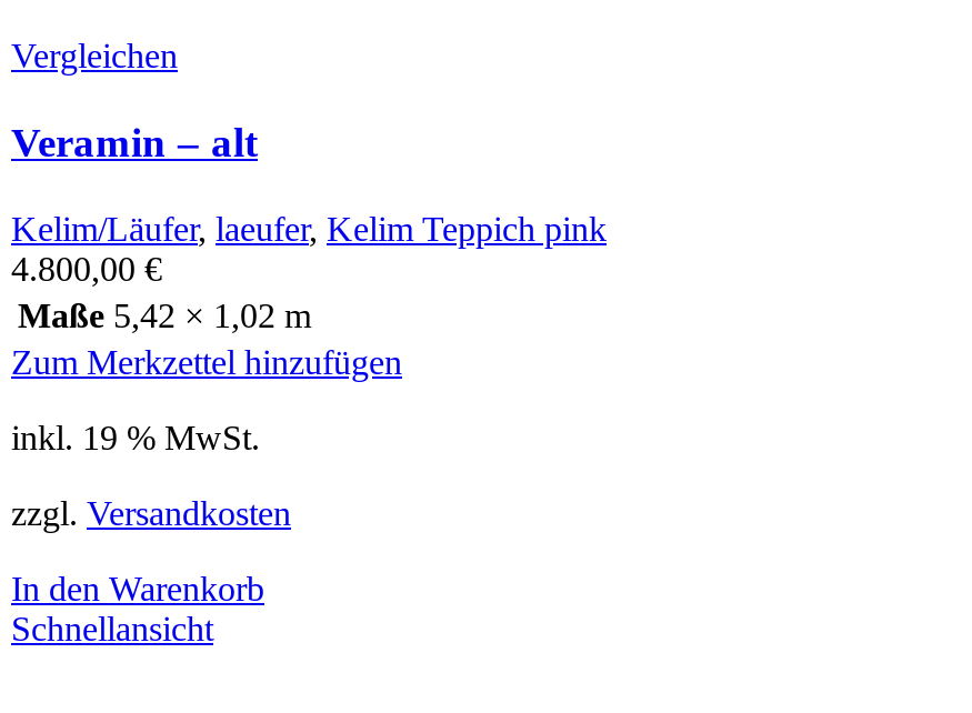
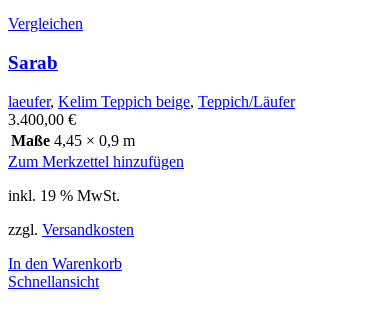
[11,118,258,165] Veramin – alt -> [8,52,58,73] Sarab
[11,209,607,333] Kelim/Läufer, laeufer, Kelim Teppich pink | 4.800,00 € | Maße 5,42 × 1,02 m -> [8,92,295,148] laeufer, Kelim Teppich beige, Teppich/Läufer | 3.400,00 € | Maße 4,45 × 0,9 m

